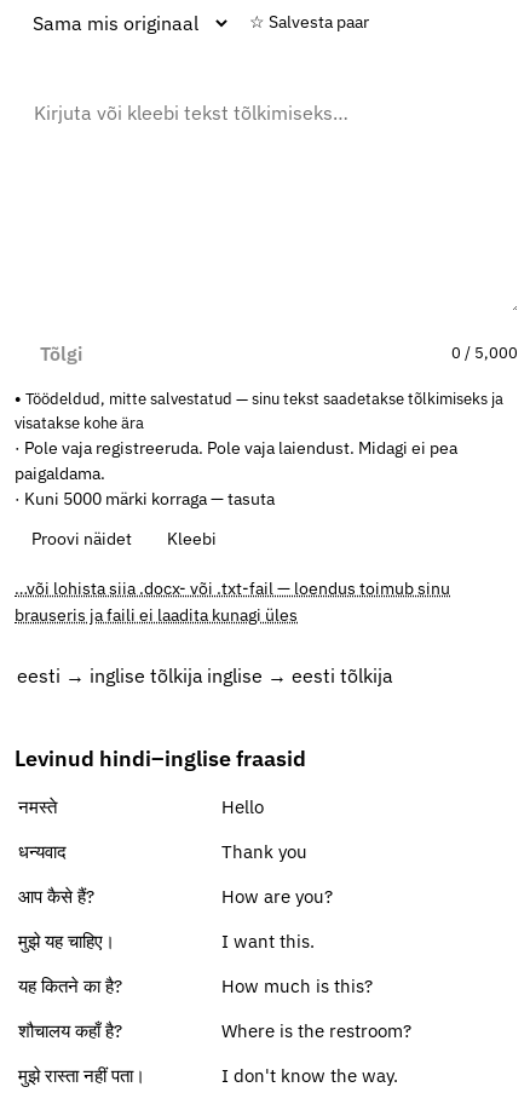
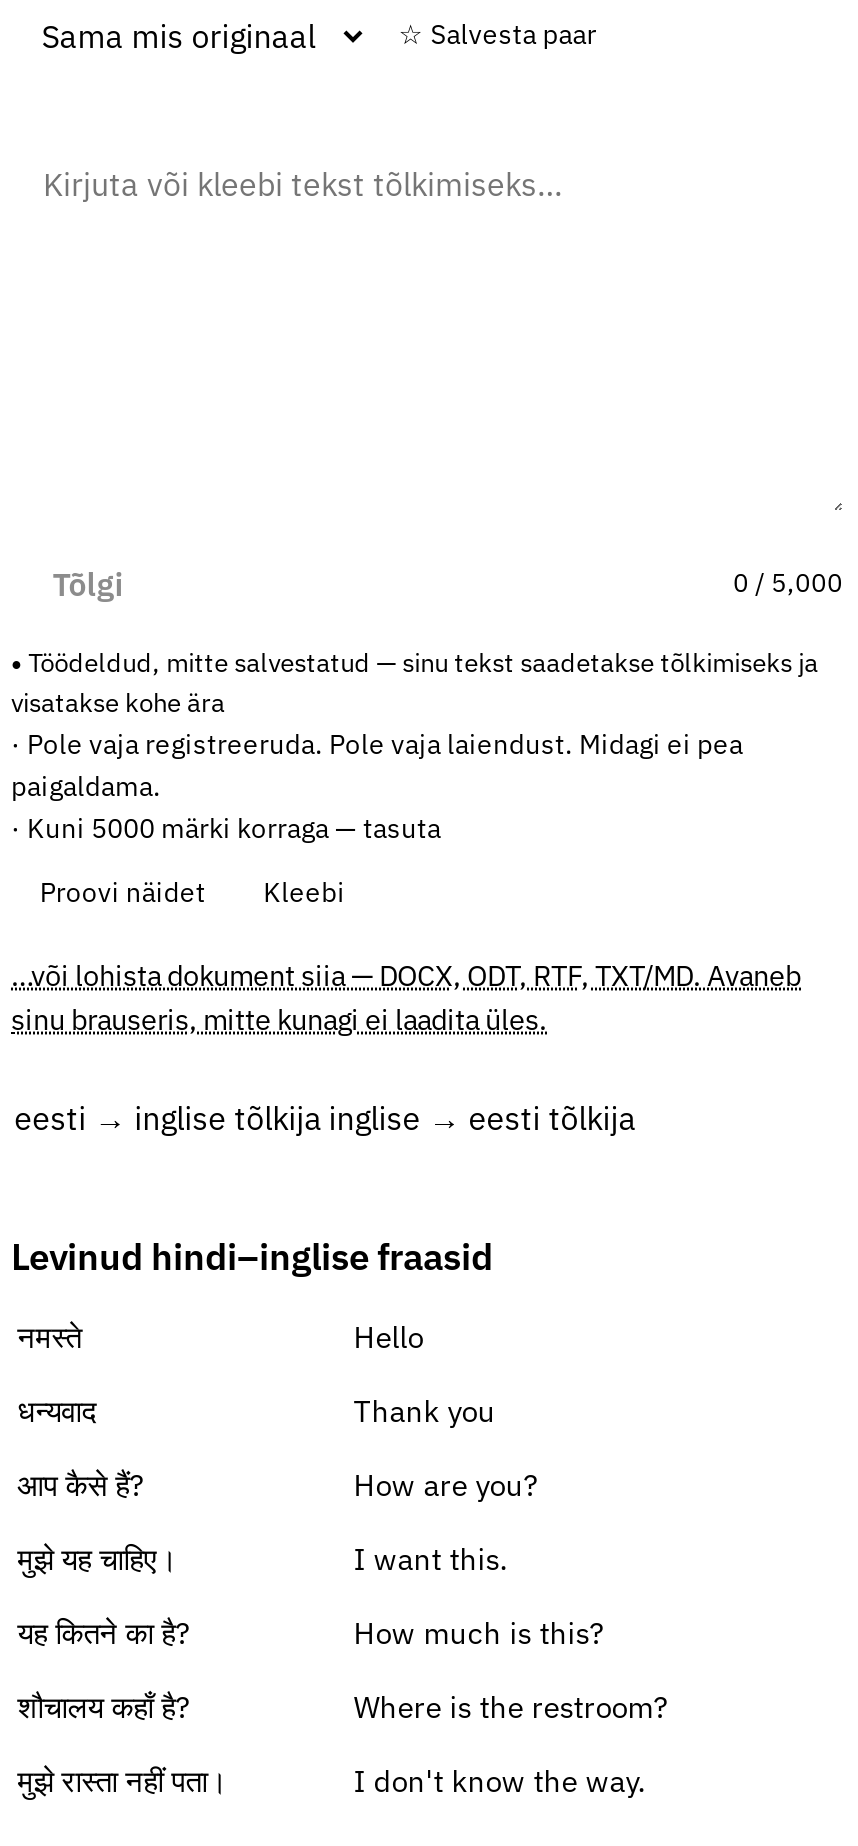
[15,577,450,626] …või lohista siia .docx- või .txt-fail — loendus toimub sinu | brauseris ja faili ei laadita kunagi üles -> [11,956,801,1038] …või lohista dokument siia — DOCX, ODT, RTF, TXT/MD. Avaneb | sinu brauseris, mitte kunagi ei laadita üles.

